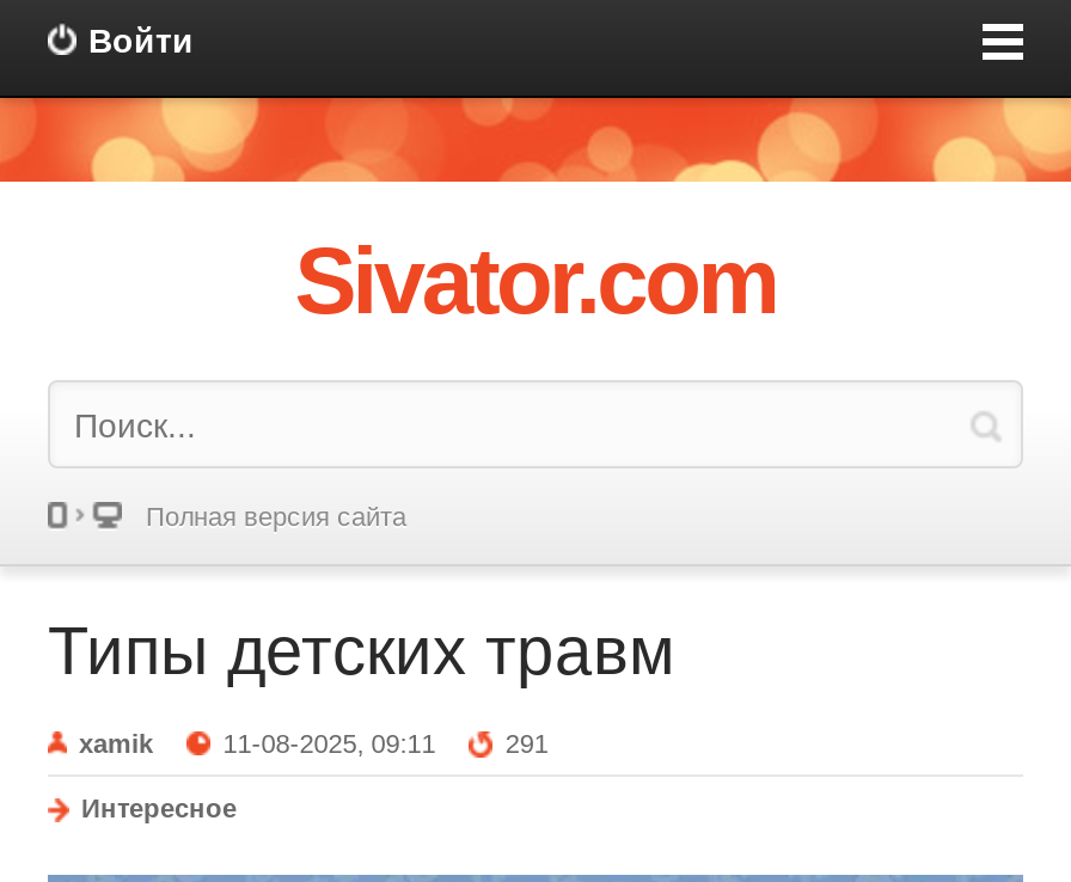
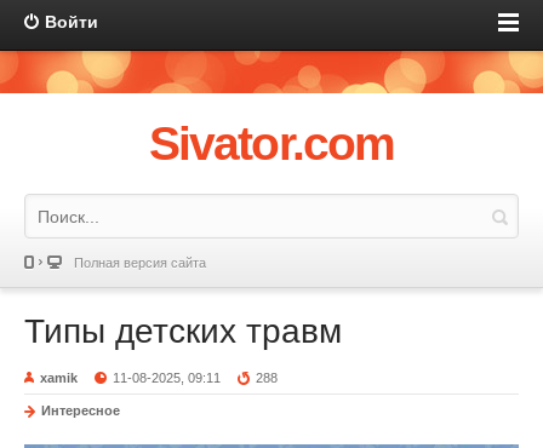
[505,729,548,758] 291 -> [256,371,278,385] 288

